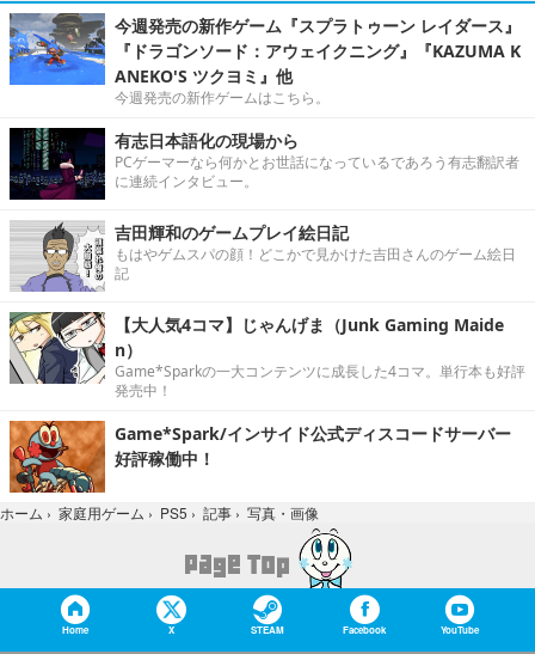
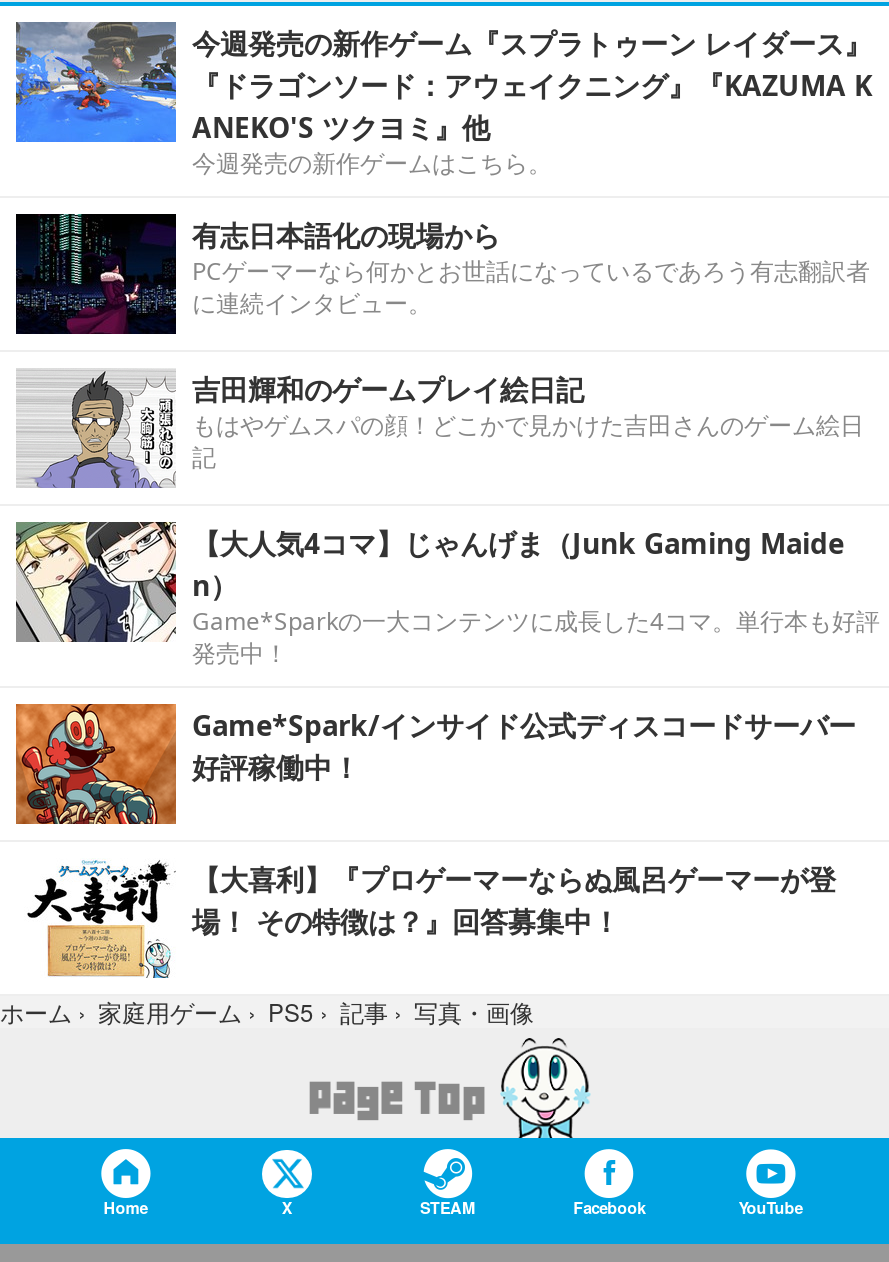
none -> [26,860,836,978] [image] | 【大喜利】『プロゲーマーならぬ風呂ゲーマーが登 | 場！ その特徴は？』回答募集中！

